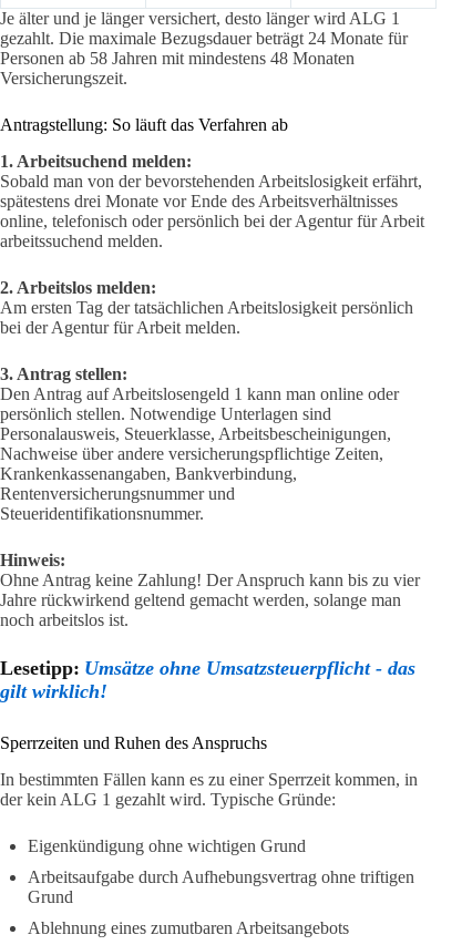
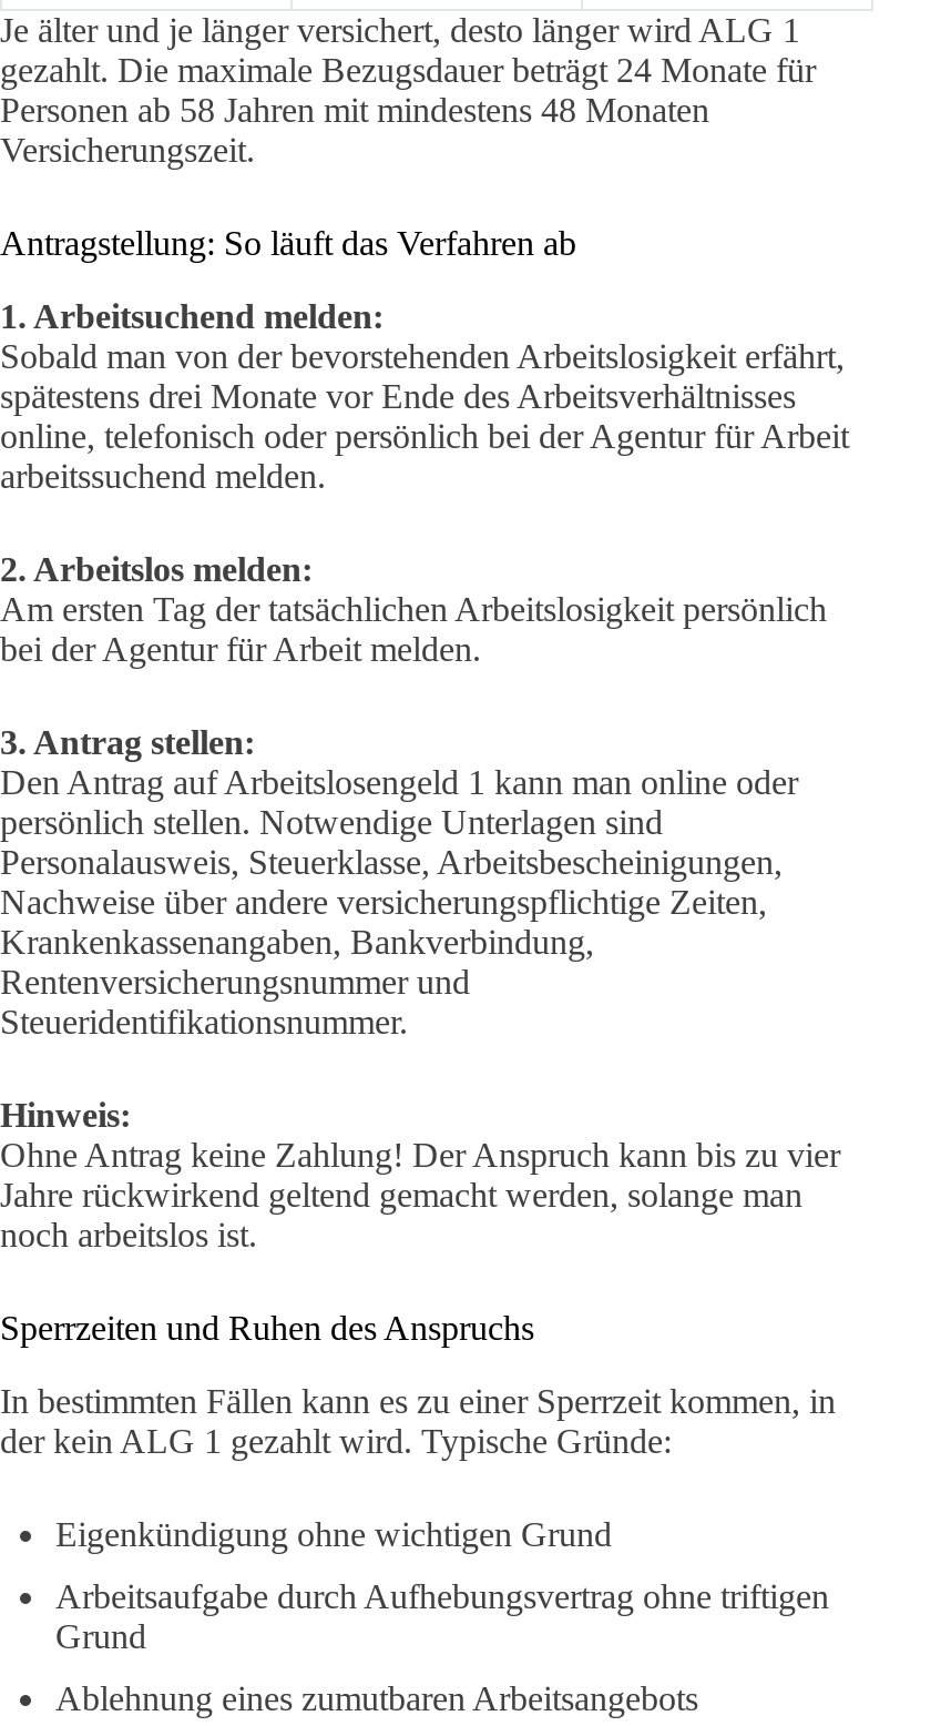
[0,657,415,702] Lesetipp: Umsätze ohne Umsatzsteuerpflicht - das | gilt wirklich! -> none

